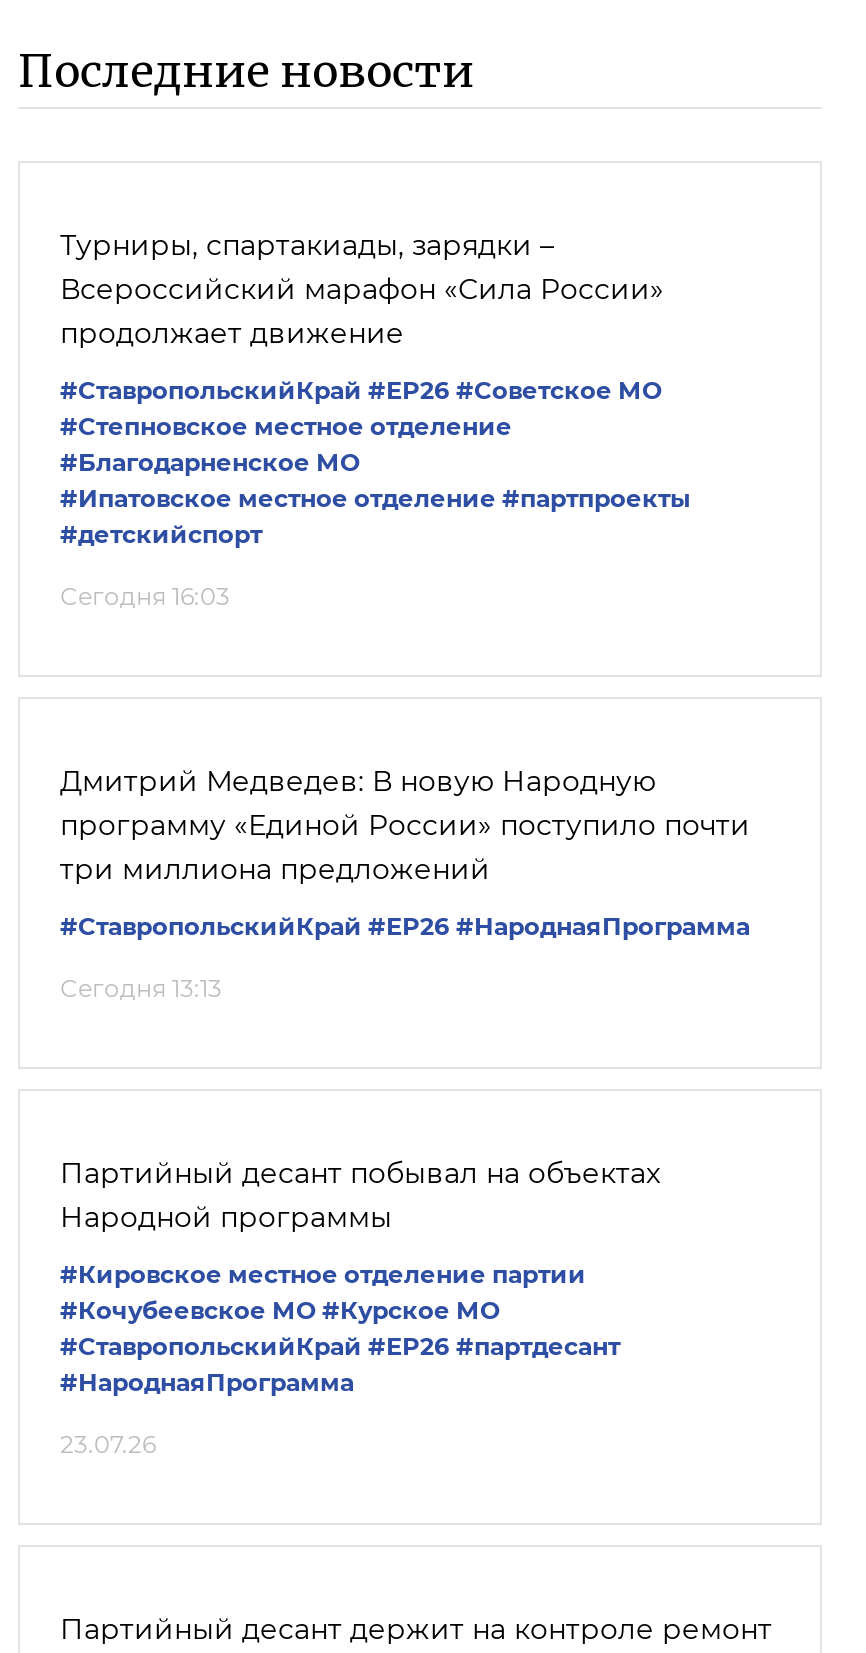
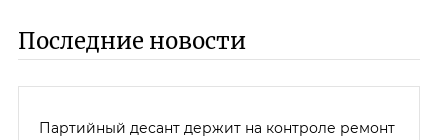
[60,227,690,611] Турниры, спартакиады, зарядки – | Всероссийский марафон «Сила России» | продолжает движение | #СтавропольскийКрай #ЕР26 #Советское МО | #Степновское местное отделение | #Благодарненское МО | #Ипатовское местное отделение #партпроекты | #детскийспорт | Сегодня 16:03 -> none
[60,763,750,1003] Дмитрий Медведев: В новую Народную | программу «Единой России» поступило почти | три миллиона предложений | #СтавропольскийКрай #ЕР26 #НароднаяПрограмма | Сегодня 13:13 -> none
[60,1155,660,1459] Партийный десант побывал на объектах | Народной программы | #Кировское местное отделение партии | #Кочубеевское МО #Курское МО | #СтавропольскийКрай #ЕР26 #партдесант | #НароднаяПрограмма | 23.07.26 -> none

